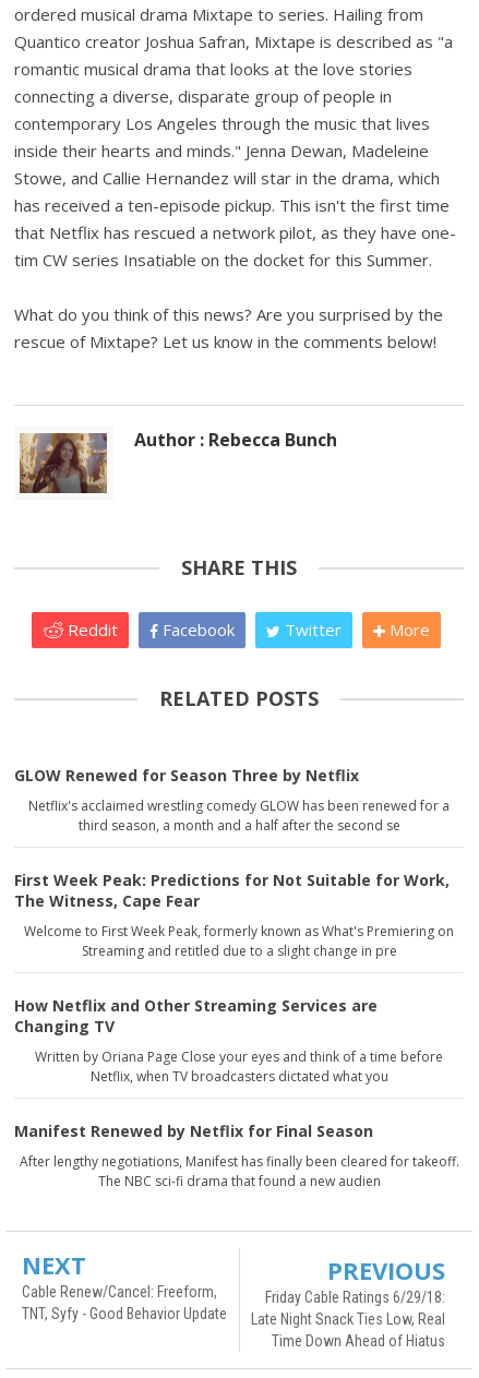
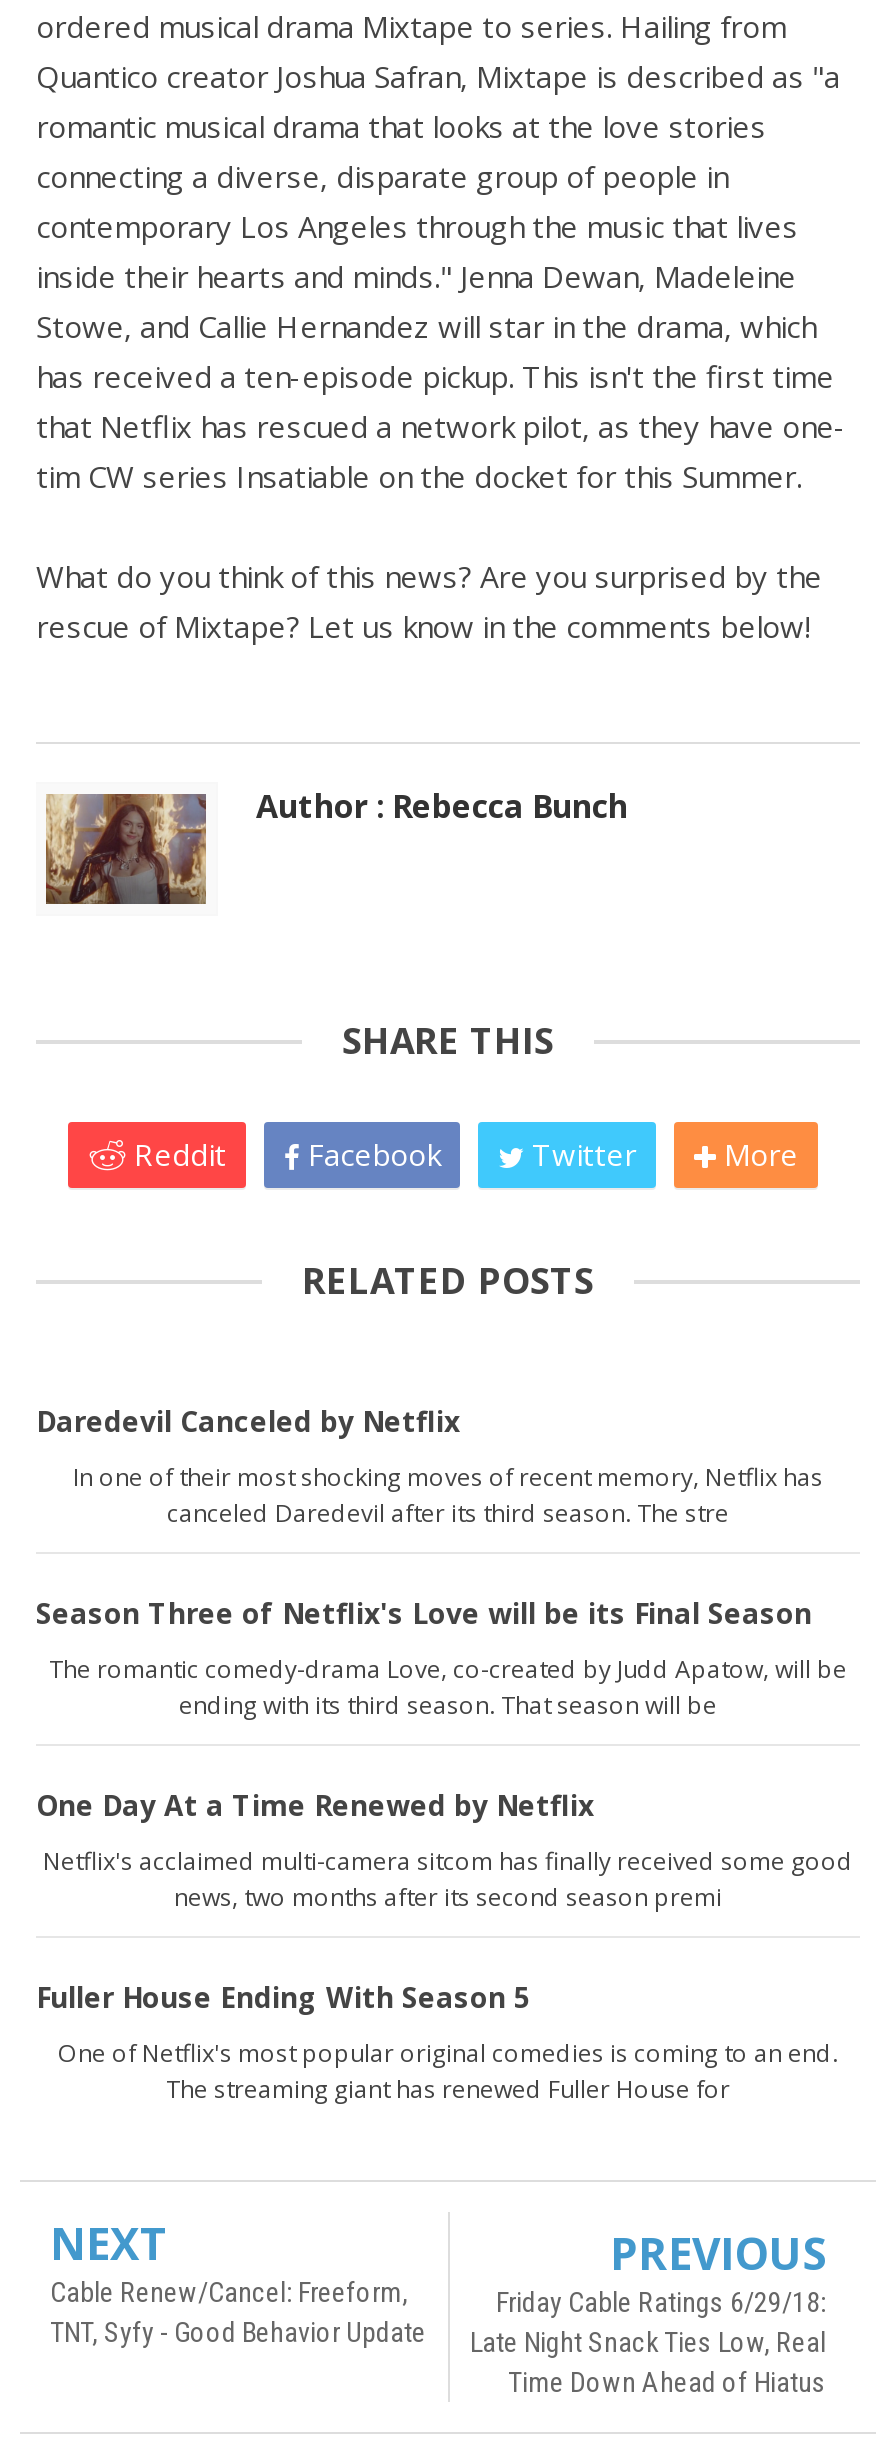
[14,765,359,786] GLOW Renewed for Season Three by Netflix -> [36,1402,460,1440] Daredevil Canceled by Netflix
[28,796,450,835] Netflix's acclaimed wrestling comedy GLOW has been renewed for a | third season, a month and a half after the second se -> [73,1460,823,1530] In one of their most shocking moves of recent memory, Netflix has | canceled Daredevil after its third season. The stre
[14,870,450,911] First Week Peak: Predictions for Not Suitable for Work, | The Witness, Cape Fear -> [36,1594,812,1632] Season Three of Netflix's Love will be its Final Season
[24,922,454,960] Welcome to First Week Peak, formerly known as What's Premiering on | Streaming and retitled due to a slight change in pre -> [49,1652,847,1722] The romantic comedy-drama Love, co-created by Judd Apatow, will be | ending with its third season. That season will be
[14,995,378,1037] How Netflix and Other Streaming Services are | Changing TV -> [36,1786,594,1824] One Day At a Time Renewed by Netflix
[35,1047,443,1086] Written by Oriana Page Close your eyes and think of a time before | Netflix, when TV broadcasters dictated what you -> [43,1844,853,1914] Netflix's acclaimed multi-camera sitcom has finally received some good | news, two months after its second season premi
[14,1121,373,1141] Manifest Renewed by Netflix for Final Season -> [36,1978,530,2016] Fuller House Ending With Season 5
[19,1152,459,1190] After lengthy negotiations, Manifest has finally been cleared for takeoff. | The NBC sci-fi drama that found a new audien -> [58,2036,838,2106] One of Netflix's most popular original comedies is coming to an end. | The streaming giant has renewed Fuller House for

